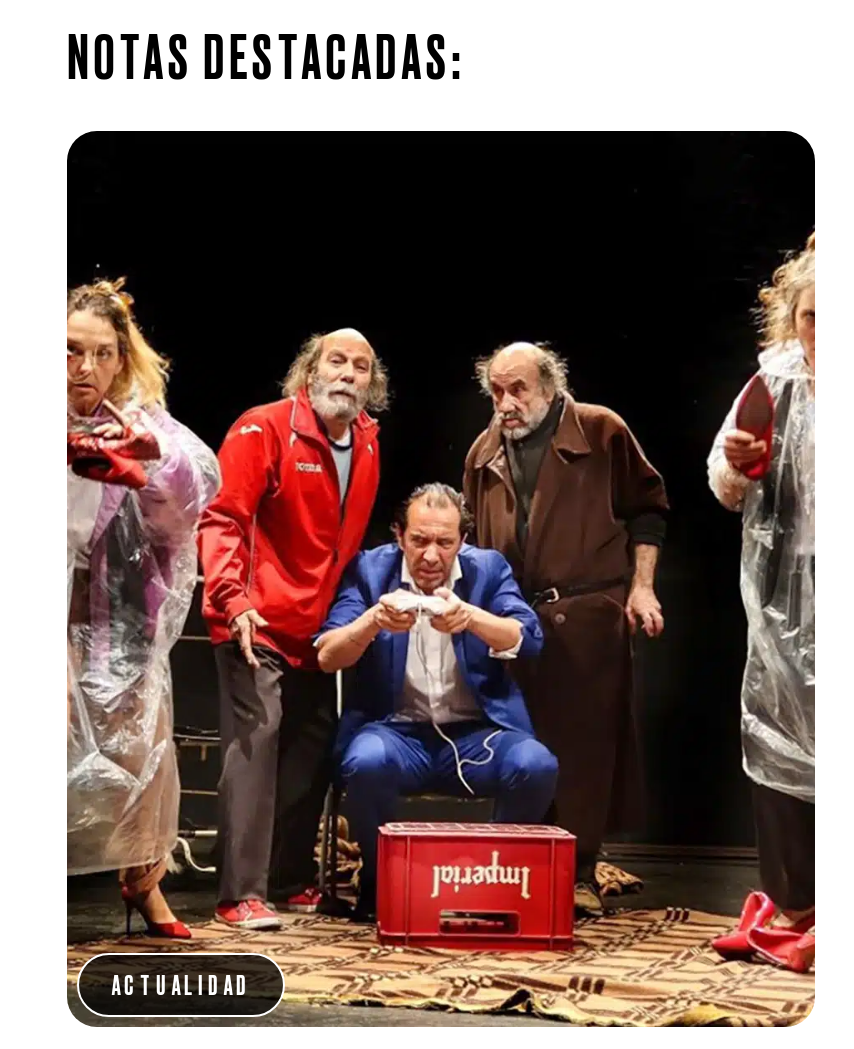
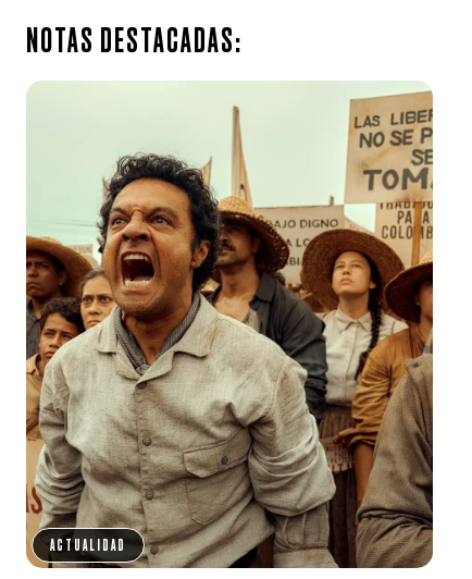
[65,129,817,1029] [image] -> [25,81,434,569] [image]

